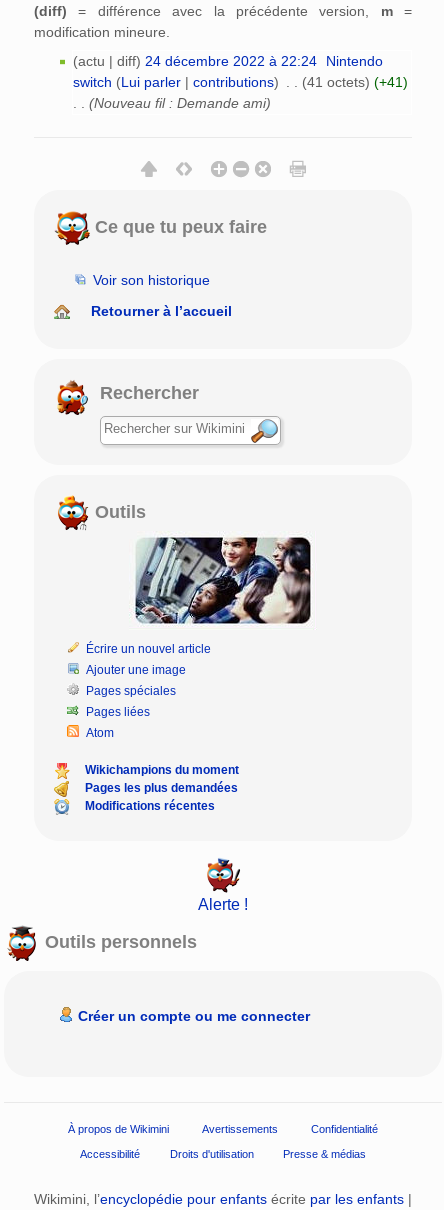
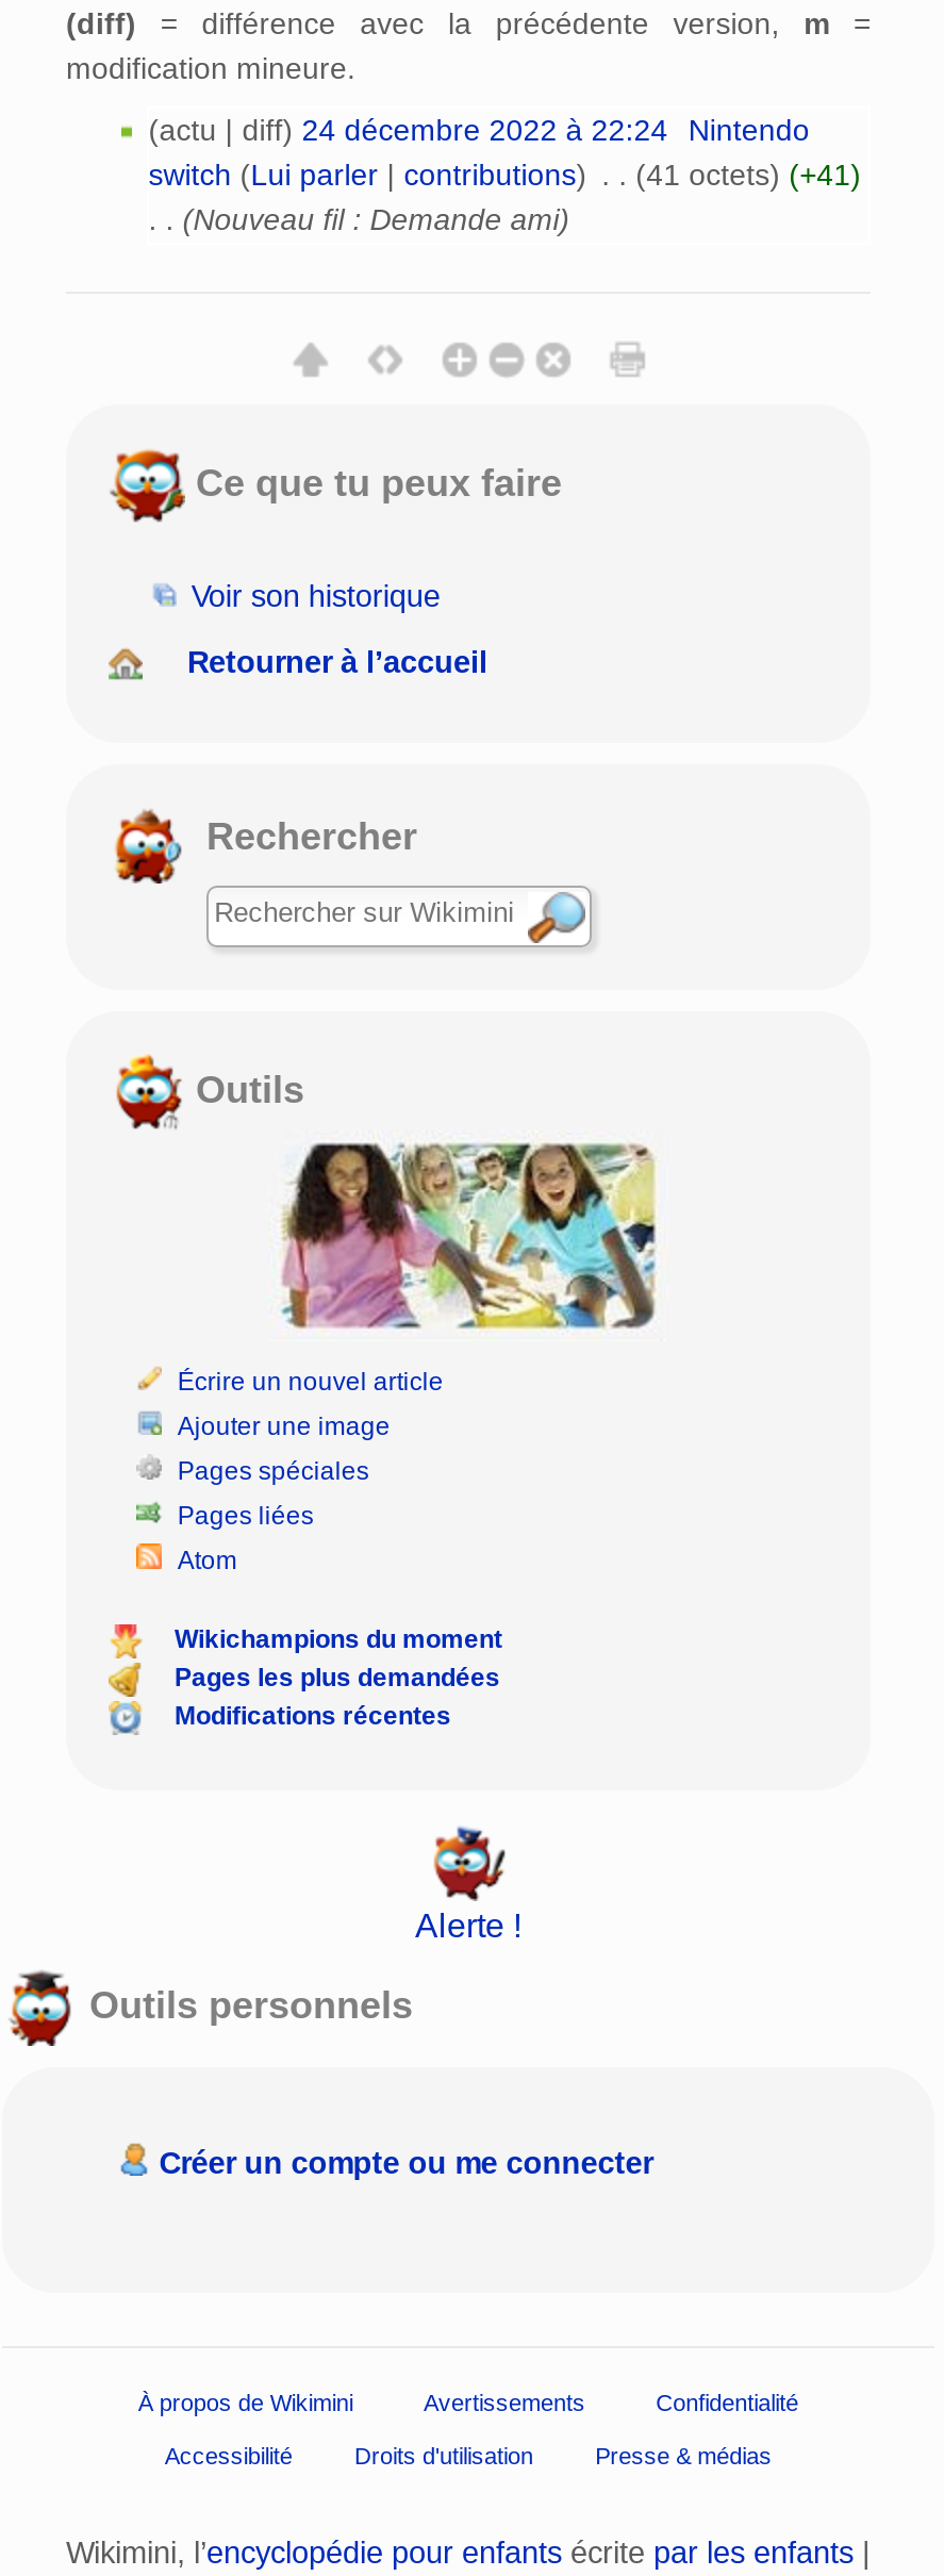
[134,536,311,625] [image] -> [281,1141,658,1331] [image]

